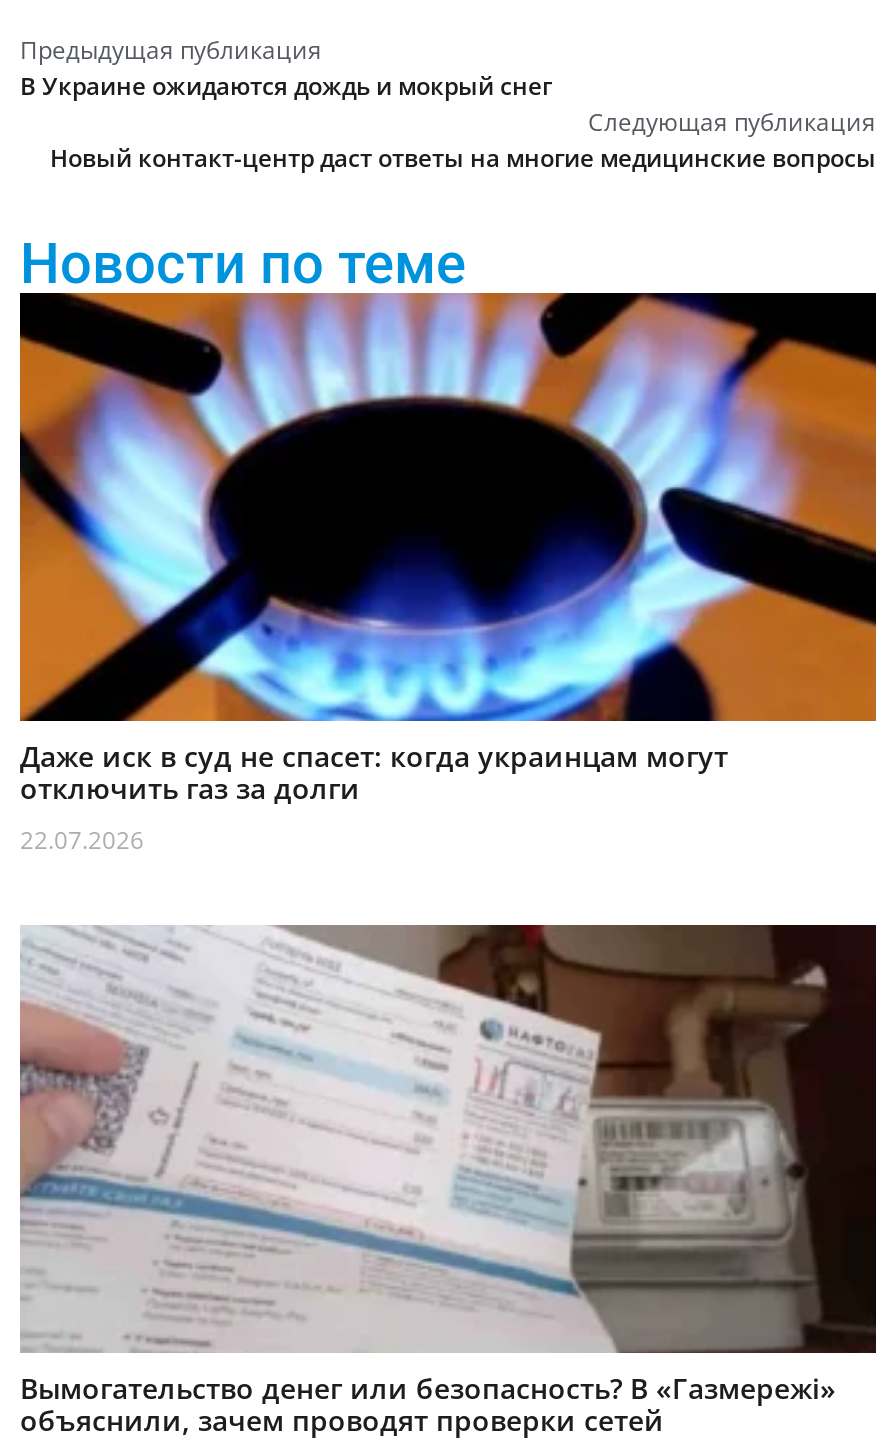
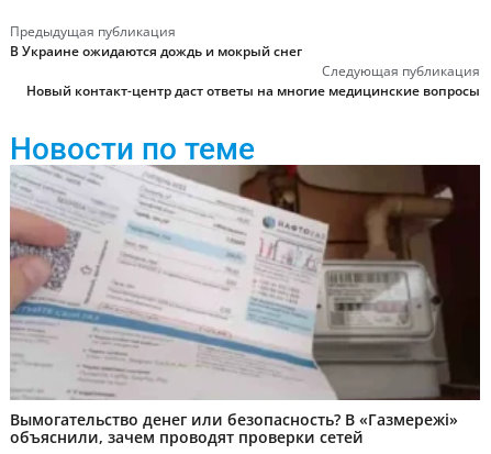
[18,291,878,857] [image] | Даже иск в суд не спасет: когда украинцам могут | отключить газ за долги | 22.07.2026 -> none

